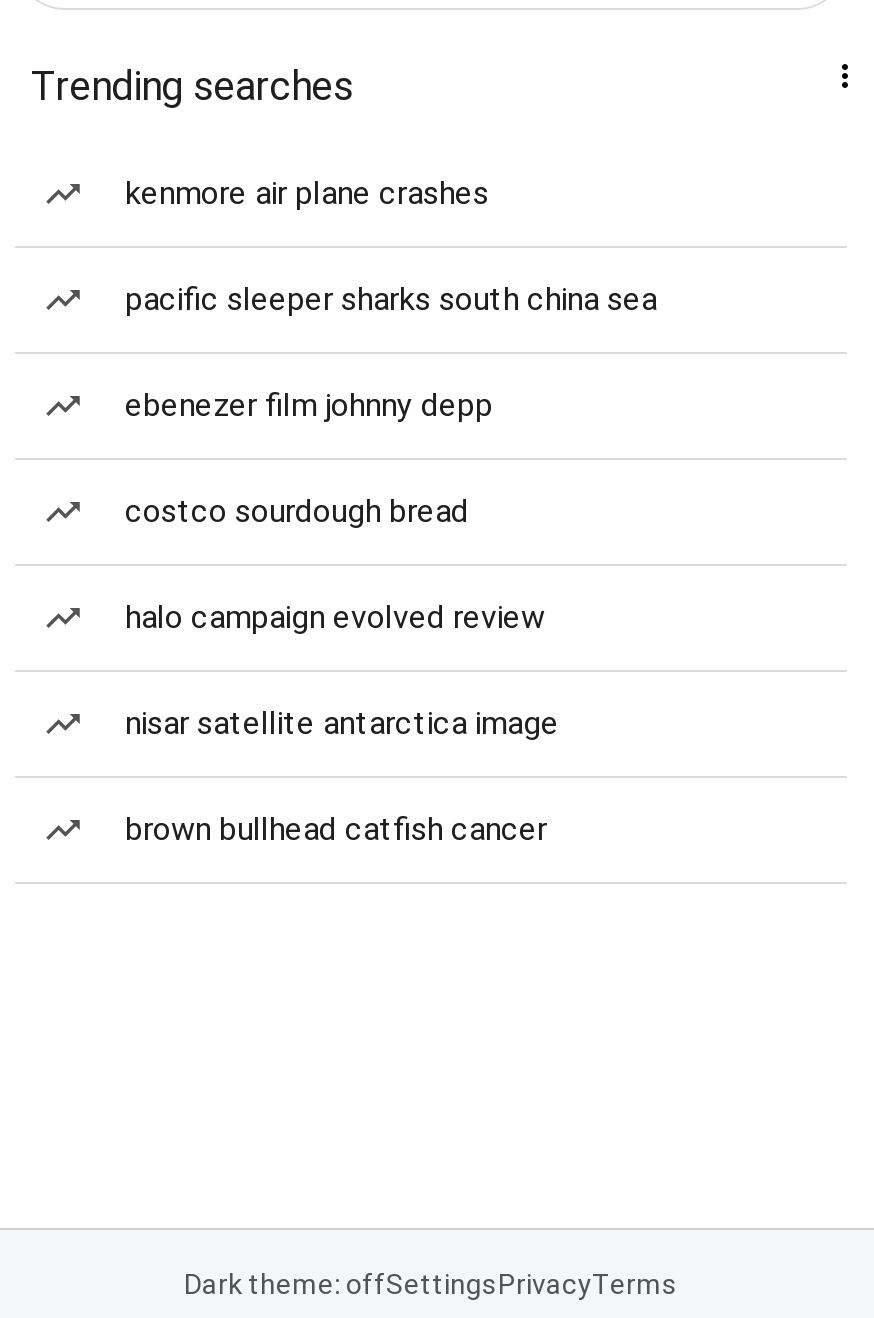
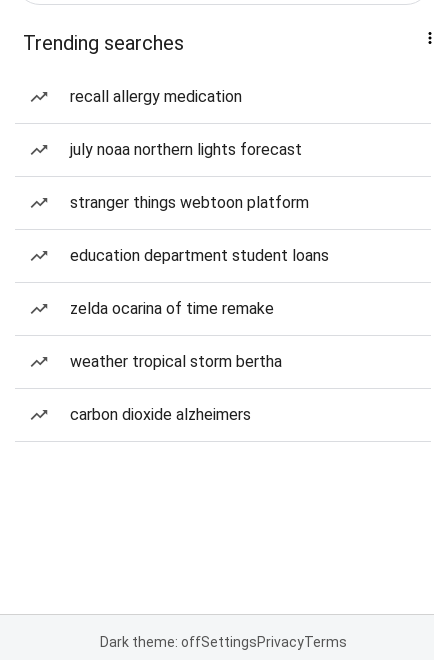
[125,174,489,212] kenmore air plane crashes -> [70,87,242,106] recall allergy medication
[125,280,657,318] pacific sleeper sharks south china sea -> [70,140,302,159] july noaa northern lights forecast
[125,386,493,424] ebenezer film johnny depp -> [70,193,309,212] stranger things webtoon platform
[125,492,469,530] costco sourdough bread -> [70,246,329,265] education department student loans
[125,598,545,636] halo campaign evolved review -> [70,299,274,318] zelda ocarina of time remake
[125,704,559,742] nisar satellite antarctica image -> [70,352,282,371] weather tropical storm bertha
[125,810,547,848] brown bullhead catfish cancer -> [70,405,251,424] carbon dioxide alzheimers

